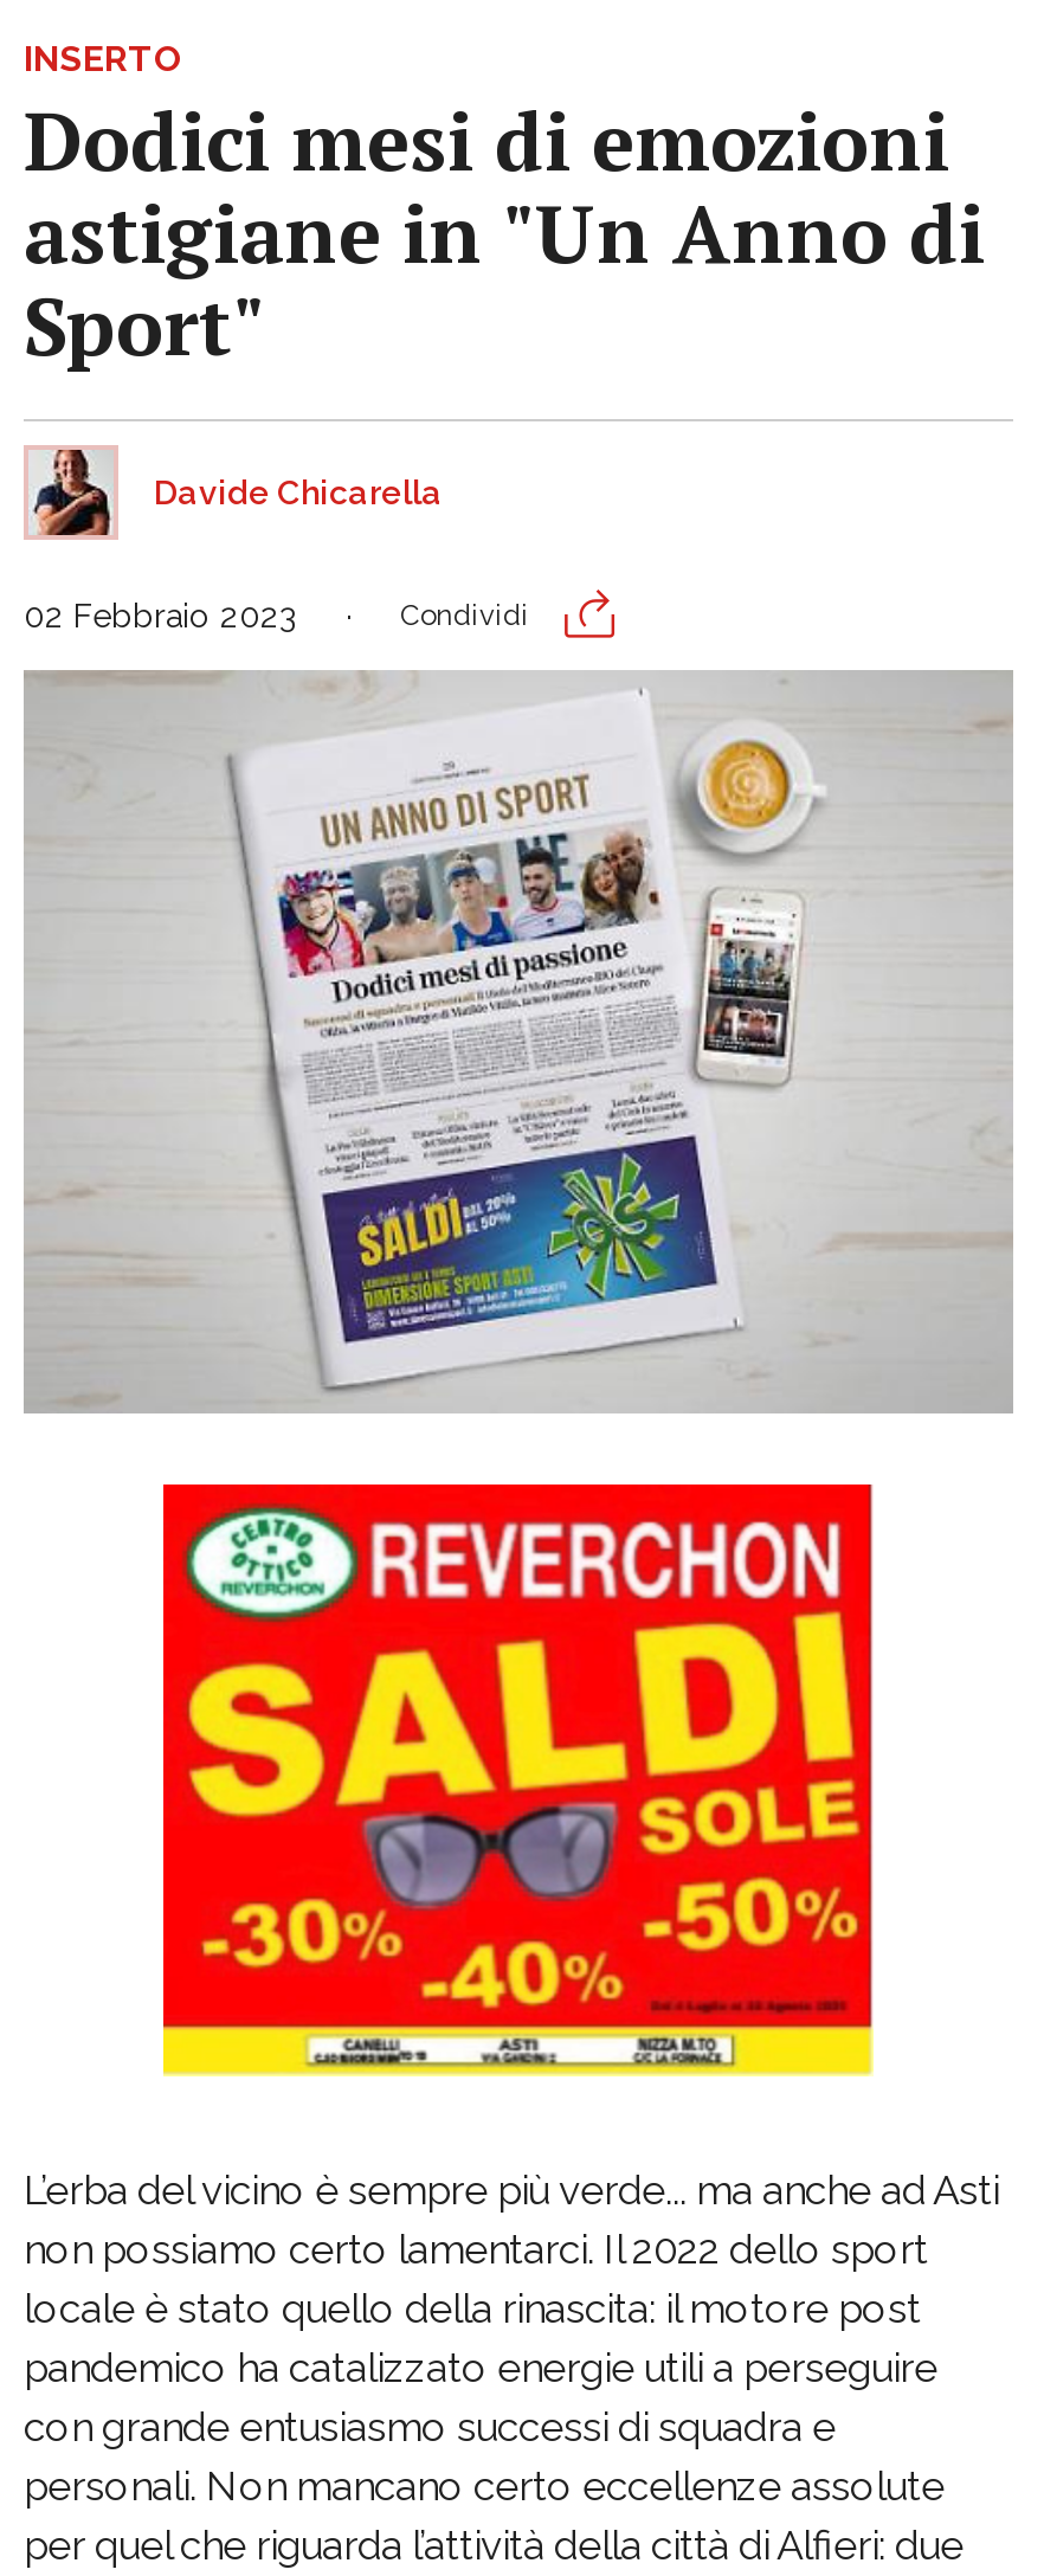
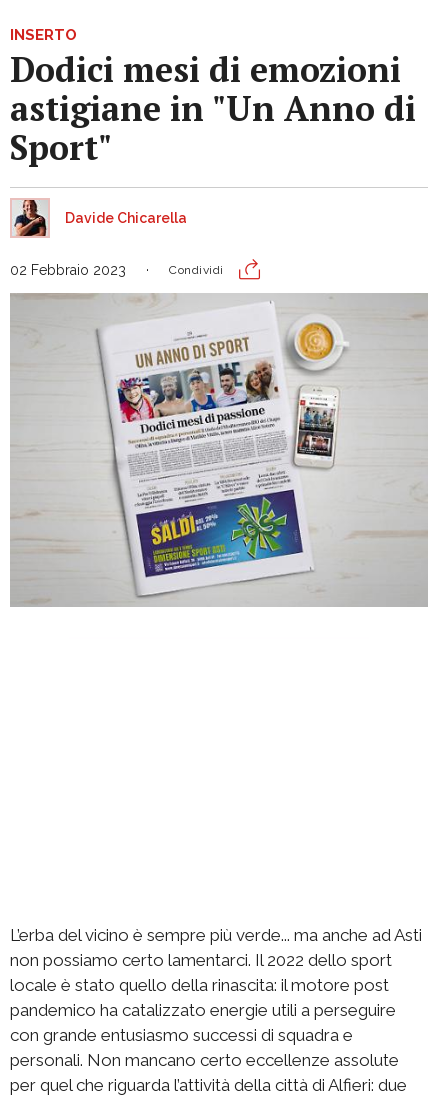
[161,1482,876,2079] [image] -> none

